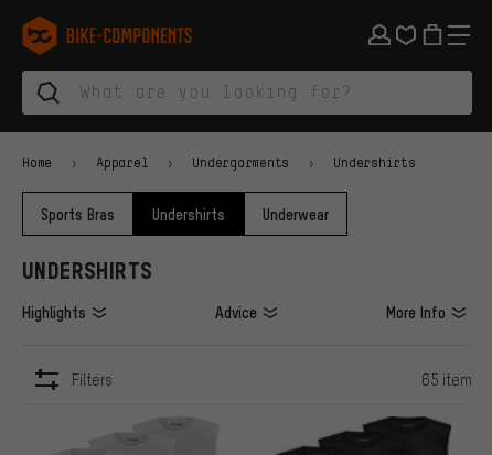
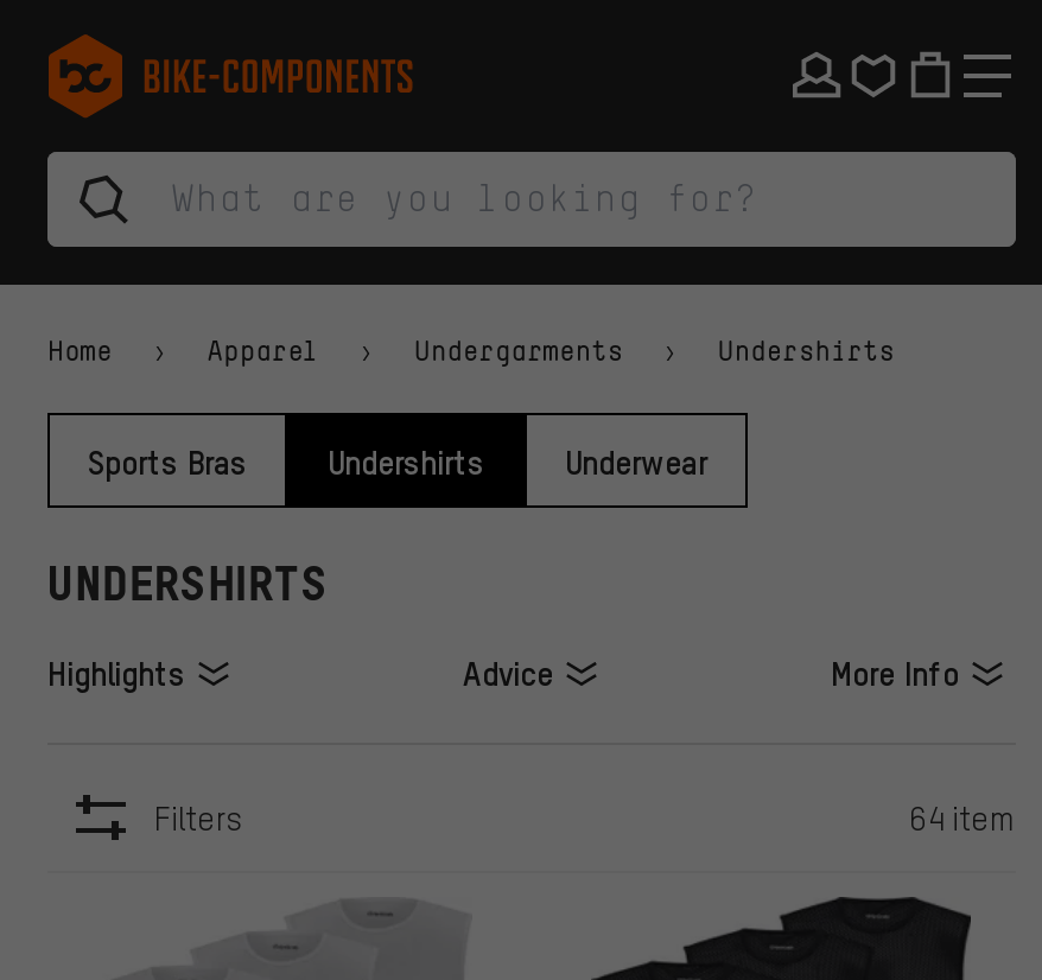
[421,370,472,389] 65 item -> [909,797,1016,838] 64 item

